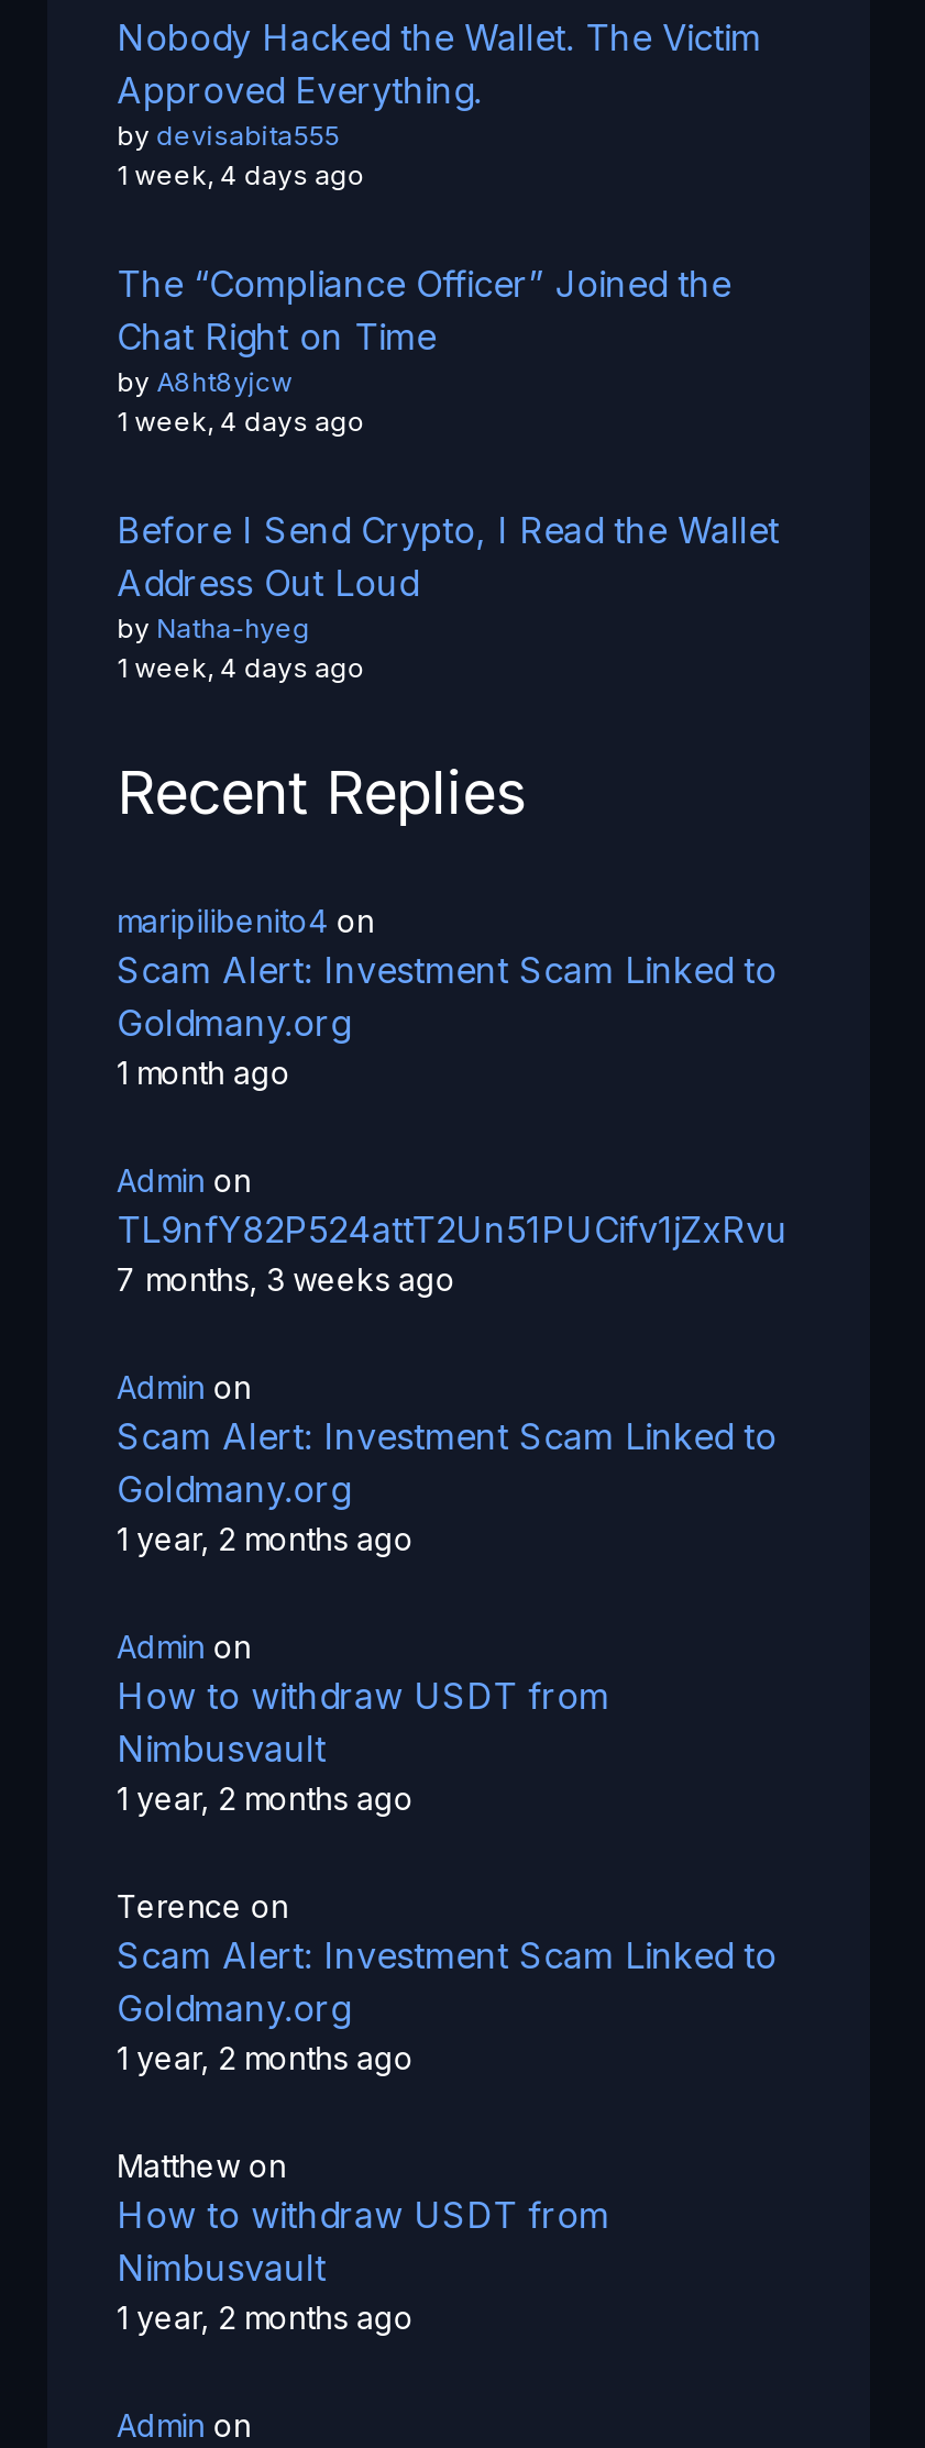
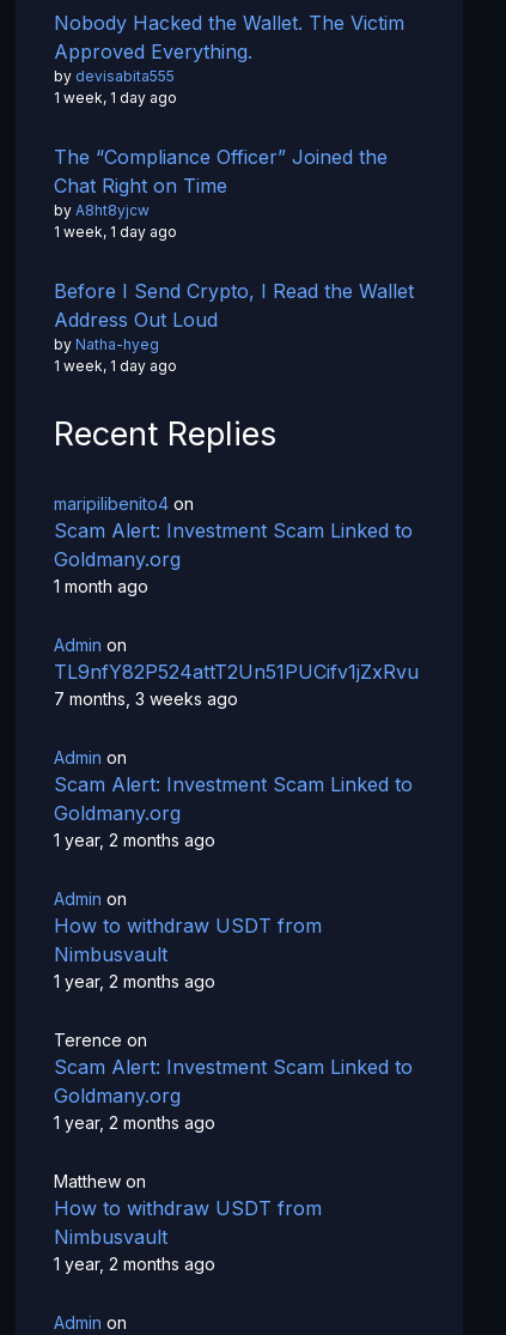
[117,158,365,191] 1 week, 4 days ago -> [53,89,177,107] 1 week, 1 day ago
[117,405,365,438] 1 week, 4 days ago -> [53,223,177,241] 1 week, 1 day ago
[117,651,365,684] 1 week, 4 days ago -> [53,357,177,375] 1 week, 1 day ago

